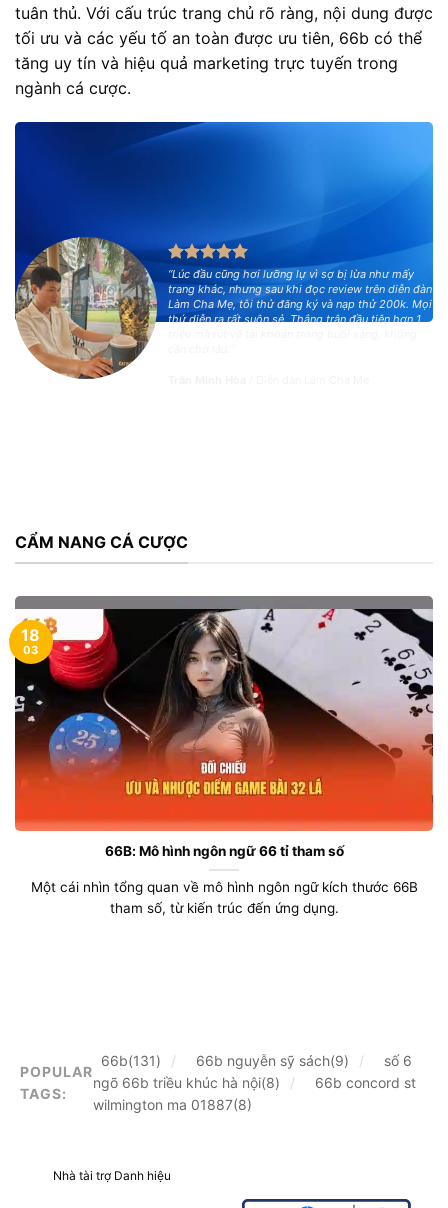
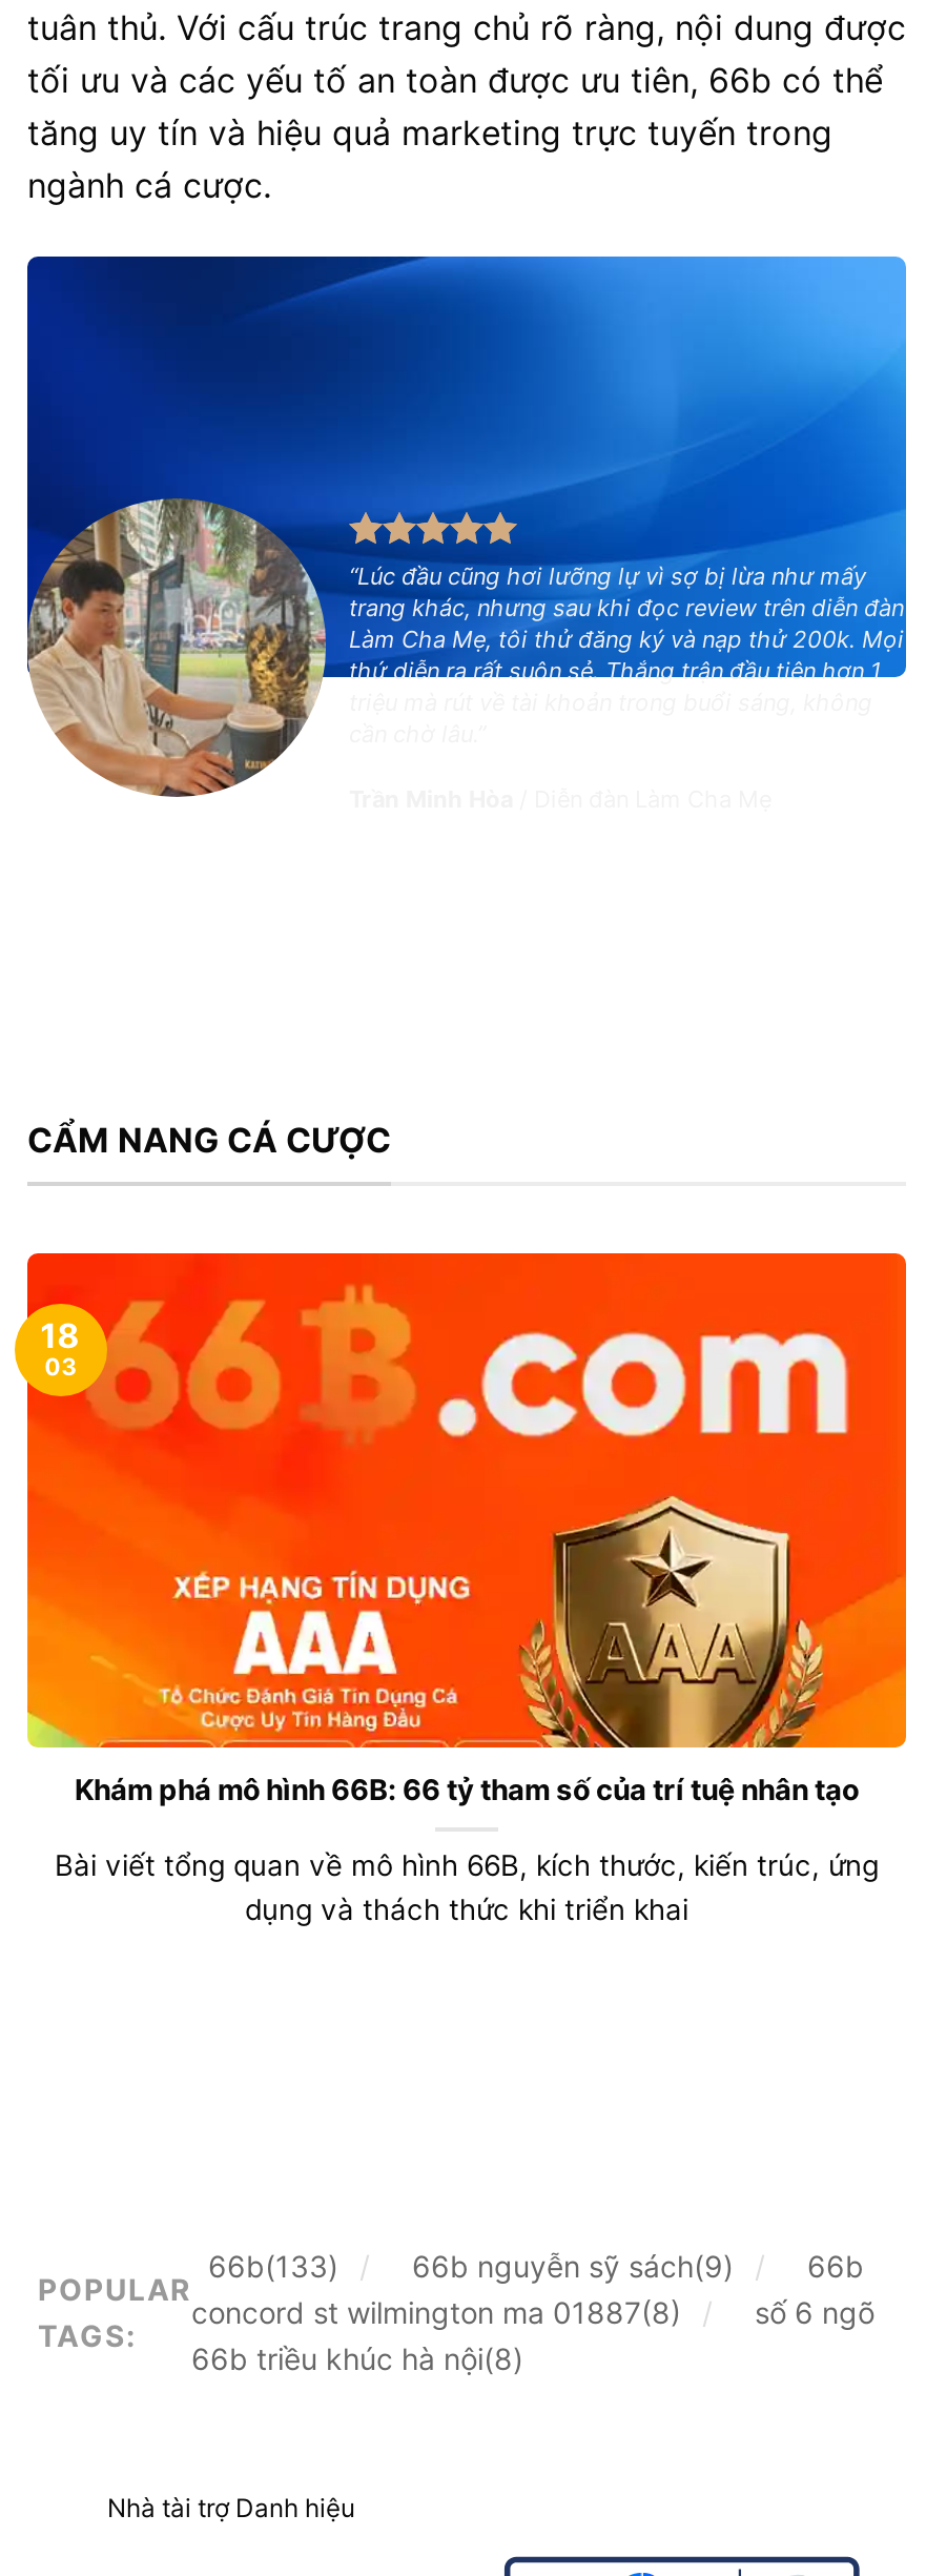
[14,595,434,859] [image] | 66B: Mô hình ngôn ngữ 66 tỉ tham số -> [25,1251,908,1807] [image] | Khám phá mô hình 66B: 66 tỷ tham số của trí tuệ nhân tạo
[30,879,417,916] Một cái nhìn tổng quan về mô hình ngôn ngữ kích thước 66B | tham số, từ kiến trúc đến ứng dụng. -> [55,1849,879,1927] Bài viết tổng quan về mô hình 66B, kích thước, kiến trúc, ứng | dụng và thách thức khi triển khai
[93,1052,416,1113] số 6 | ngõ 66b triều khúc hà nội(8) | 66b concord st | wilmington ma 01887(8) -> [191,2248,874,2376] 66b | concord st wilmington ma 01887(8) | số 6 ngõ | 66b triều khúc hà nội(8)
[101,1052,161,1069] 66b(131) -> [208,2248,338,2283] 66b(133)

